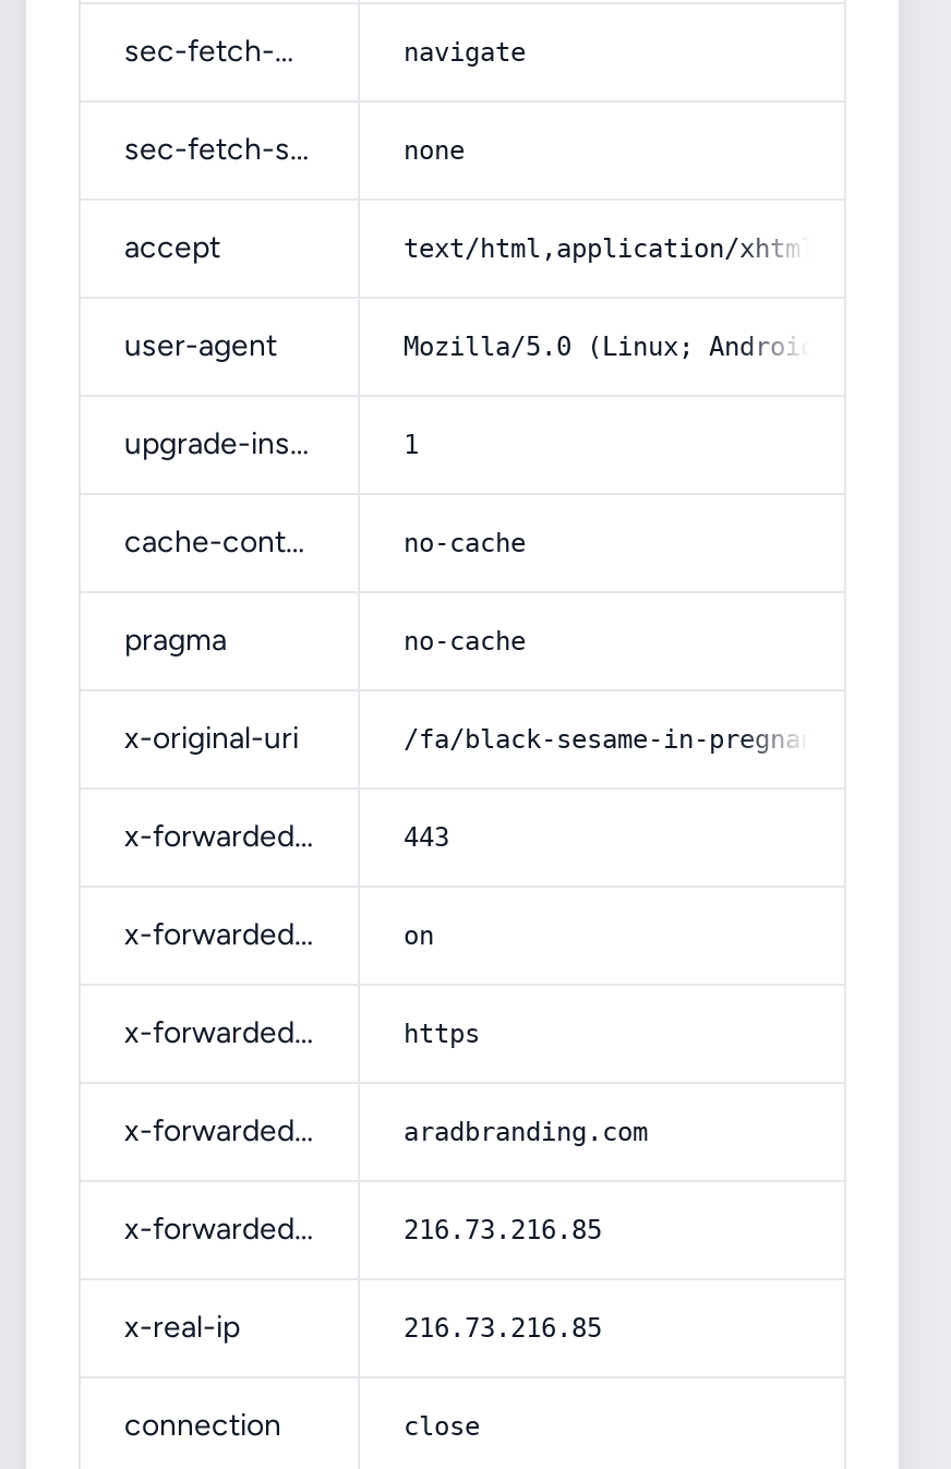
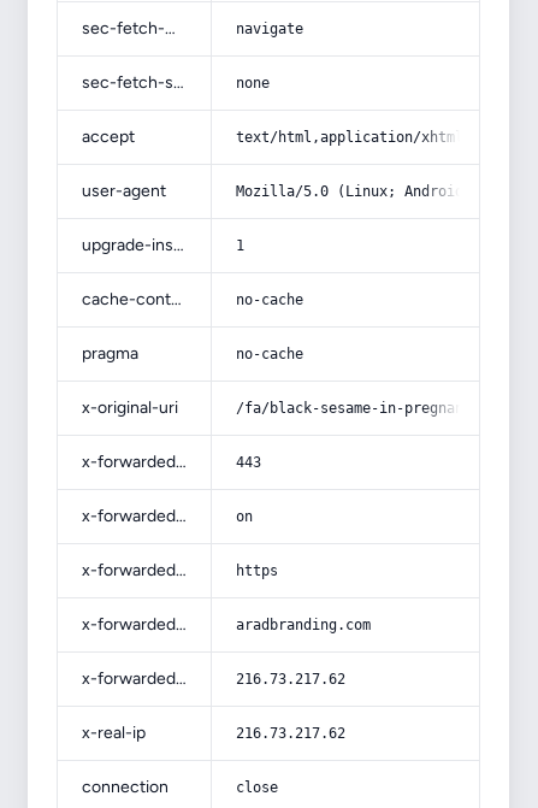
[404,1215,602,1245] 216.73.216.85 -> [236,671,345,688] 216.73.217.62
[404,1313,602,1344] 216.73.216.85 -> [236,725,345,742] 216.73.217.62

